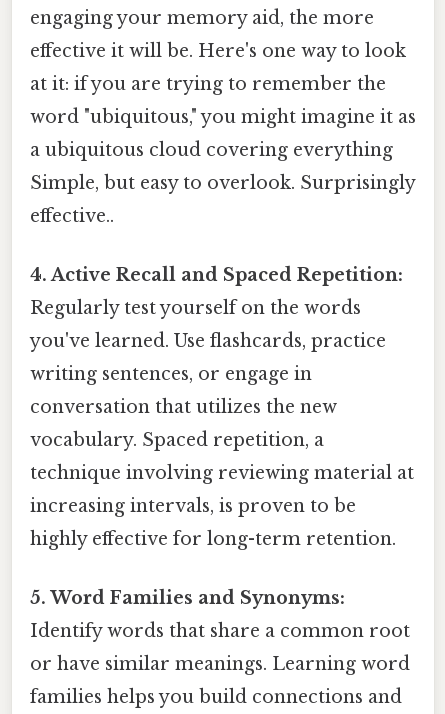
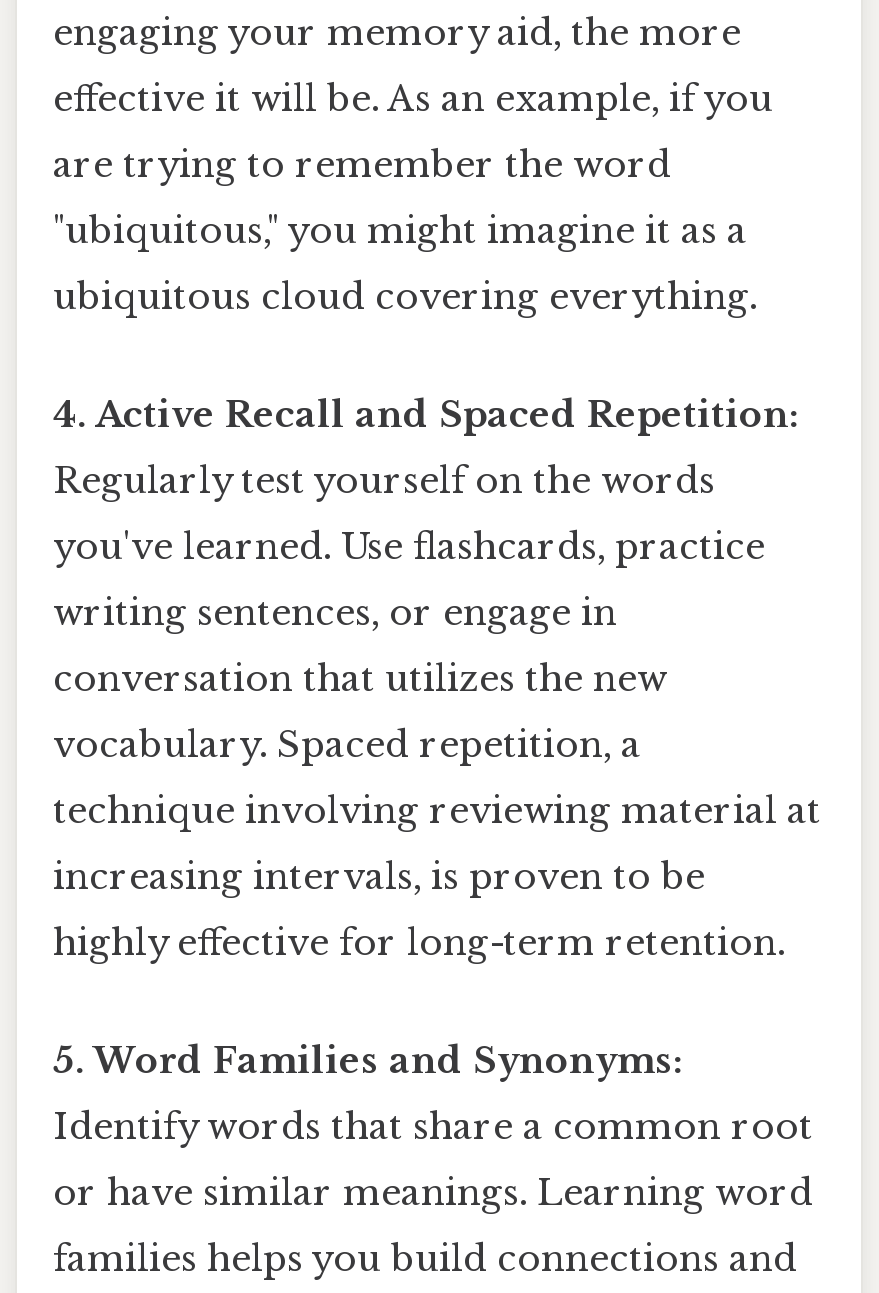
[30,39,416,226] effective it will be. Here's one way to look | at it: if you are trying to remember the | word "ubiquitous," you might imagine it as | a ubiquitous cloud covering everything | Simple, but easy to overlook. Surprisingly | effective.. -> [53,76,773,318] effective it will be. As an example, if you | are trying to remember the word | "ubiquitous," you might imagine it as a | ubiquitous cloud covering everything.

